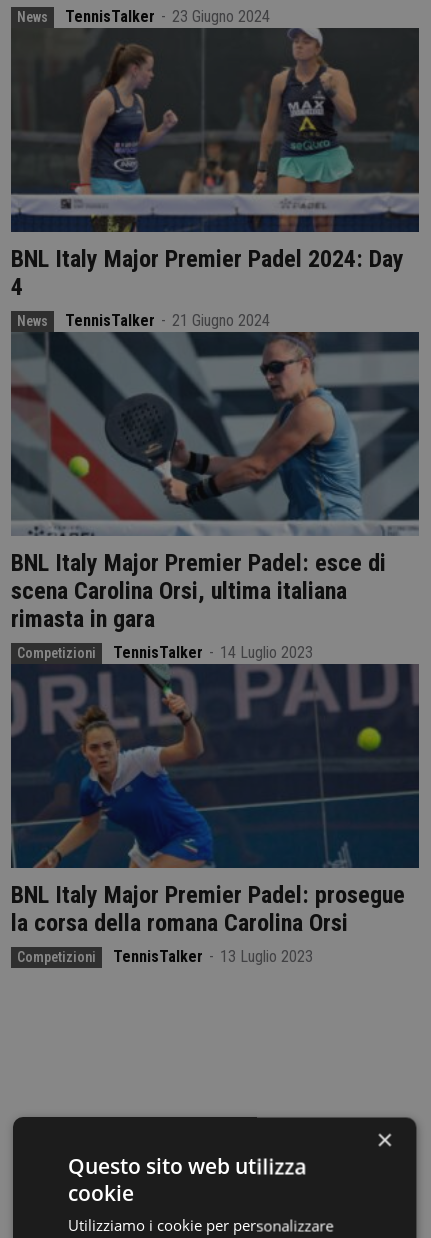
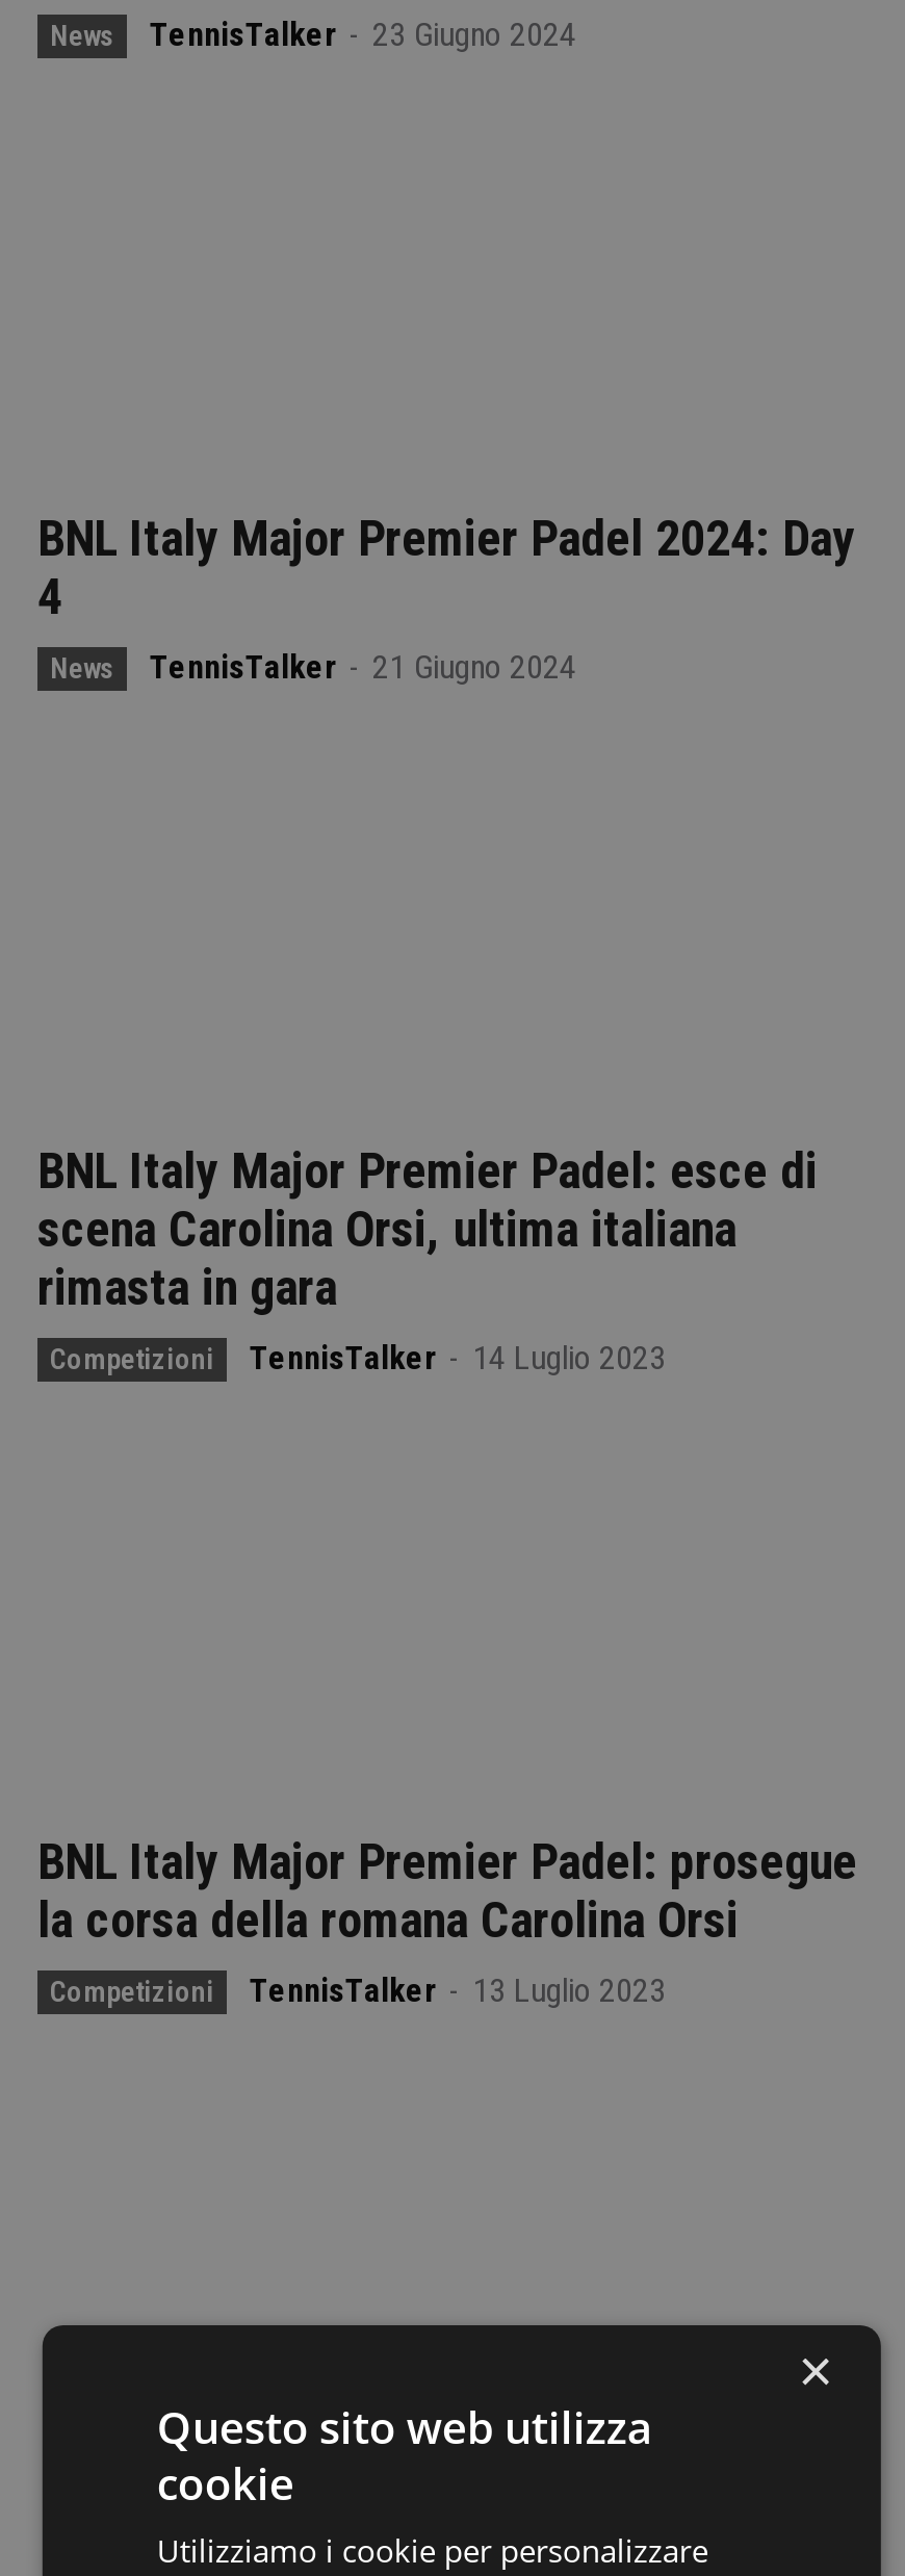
[10,27,420,233] [image] -> none
[10,331,420,537] [image] -> none
[10,663,420,869] [image] -> none

